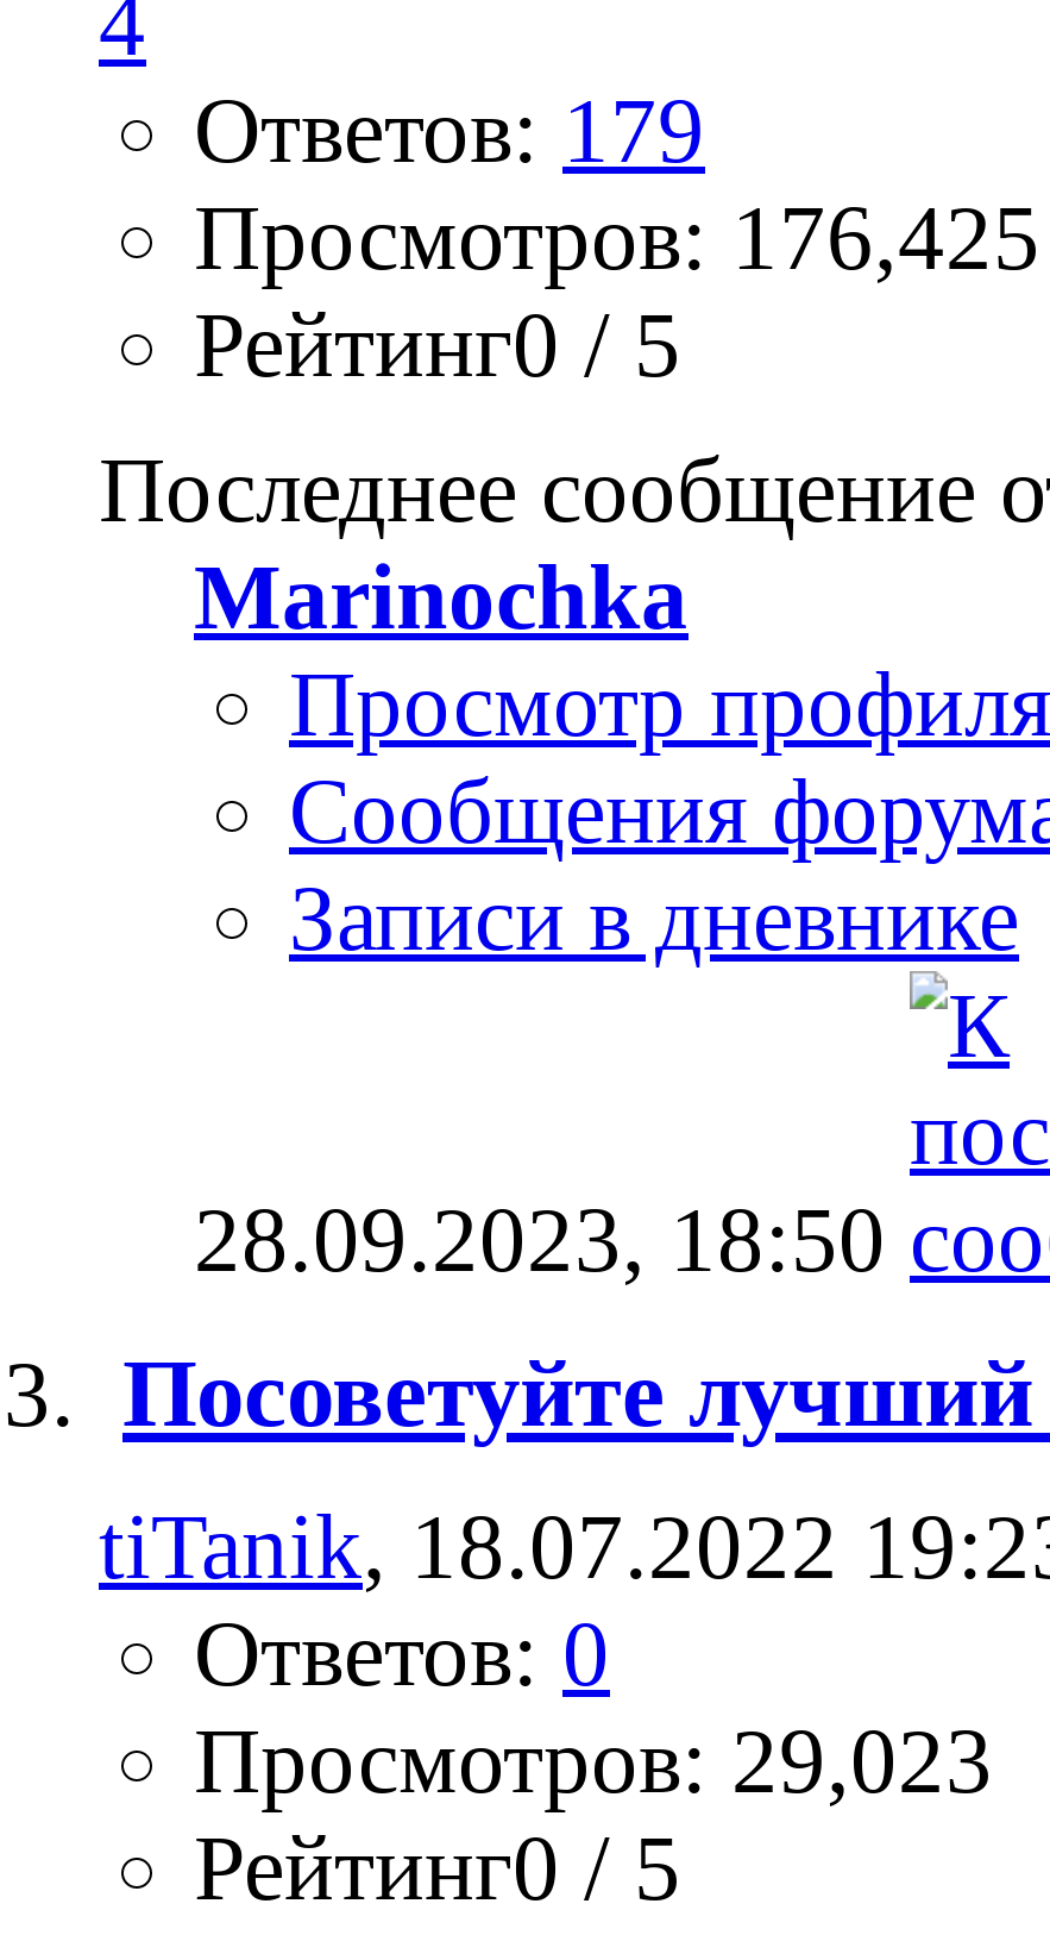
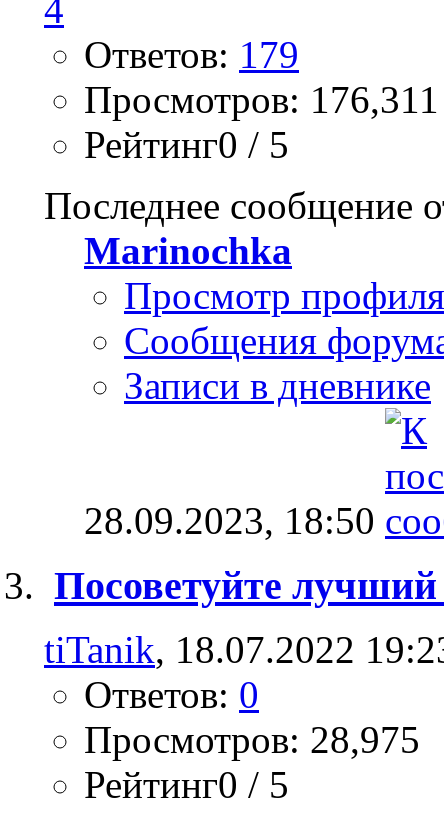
[194,186,1040,288] Просмотров: 176,425 -> [84,78,439,121] Просмотров: 176,311
[194,1710,993,1812] Просмотров: 29,023 -> [84,718,420,761] Просмотров: 28,975

